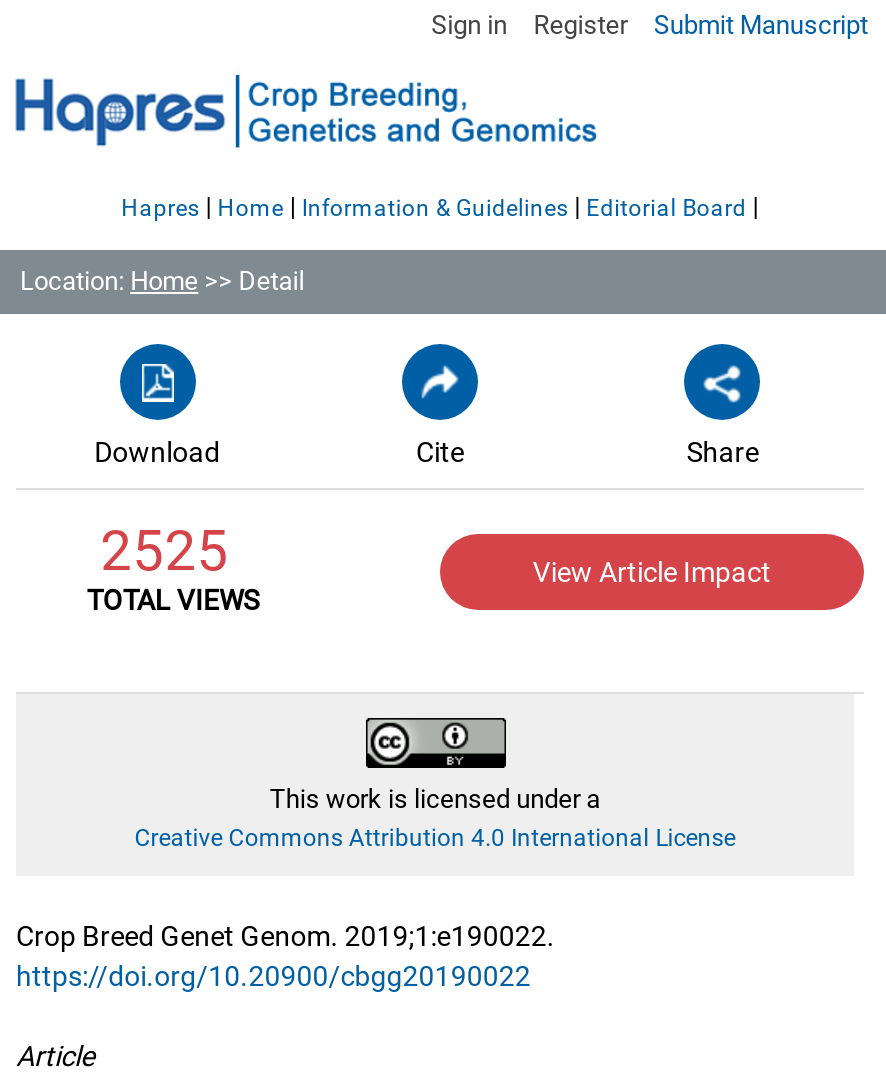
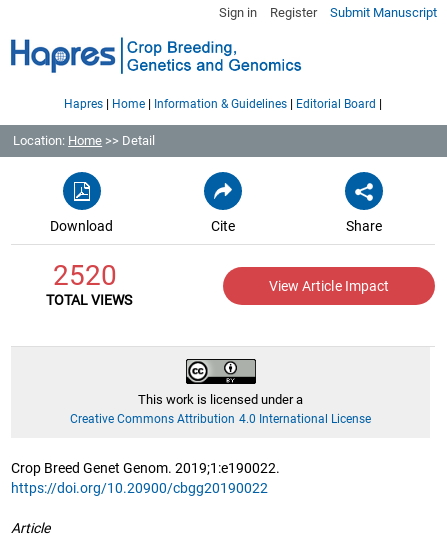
[100,518,228,584] 2525 -> [53,259,117,292] 2520

